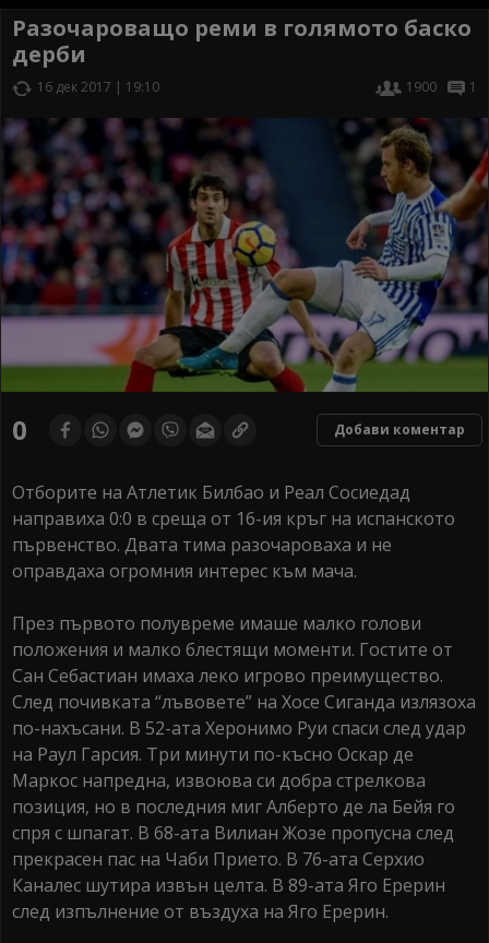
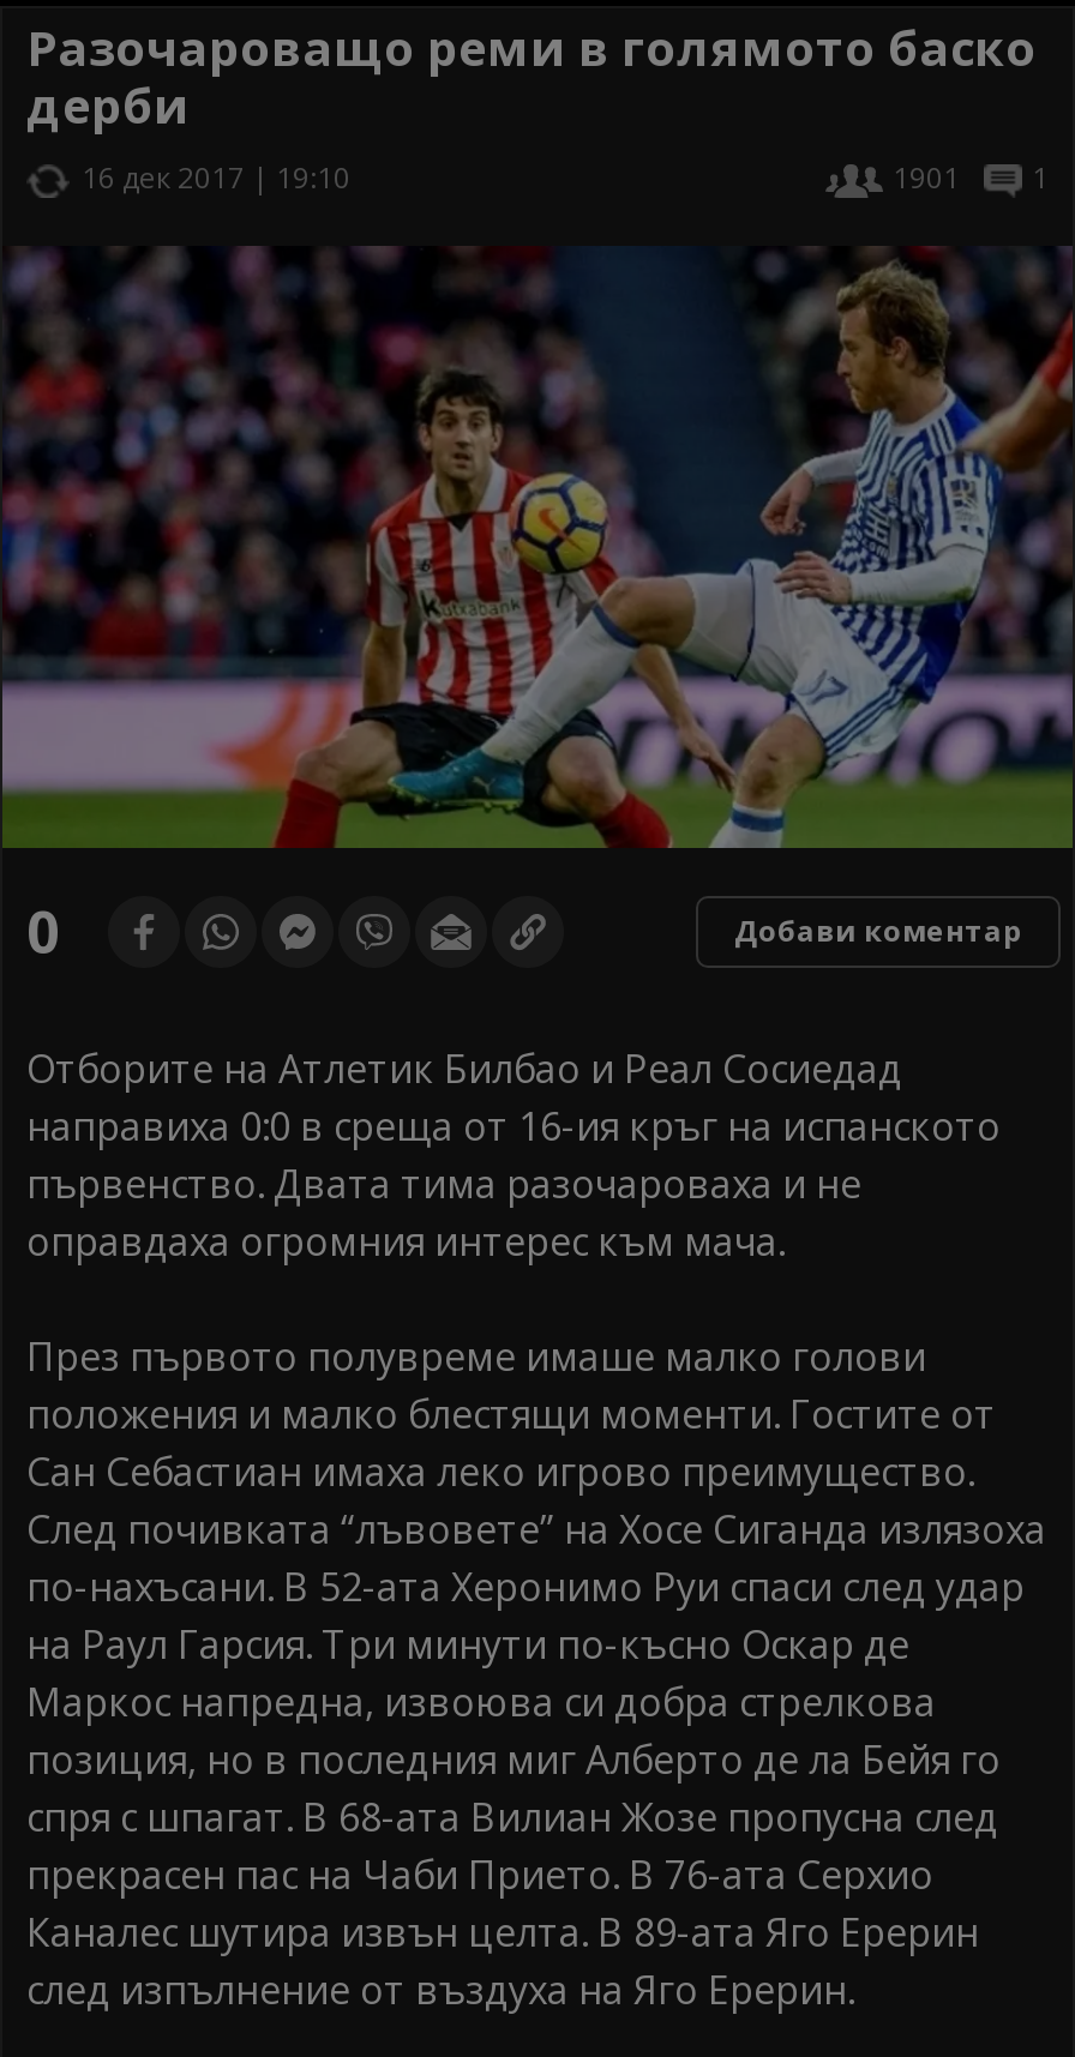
[406,77,477,96] 1900 1 -> [893,157,1049,198] 1901 1

